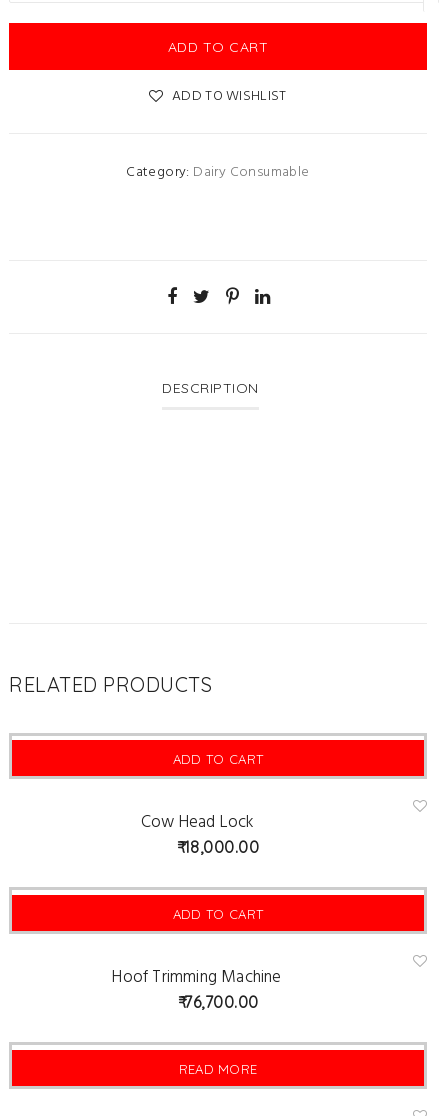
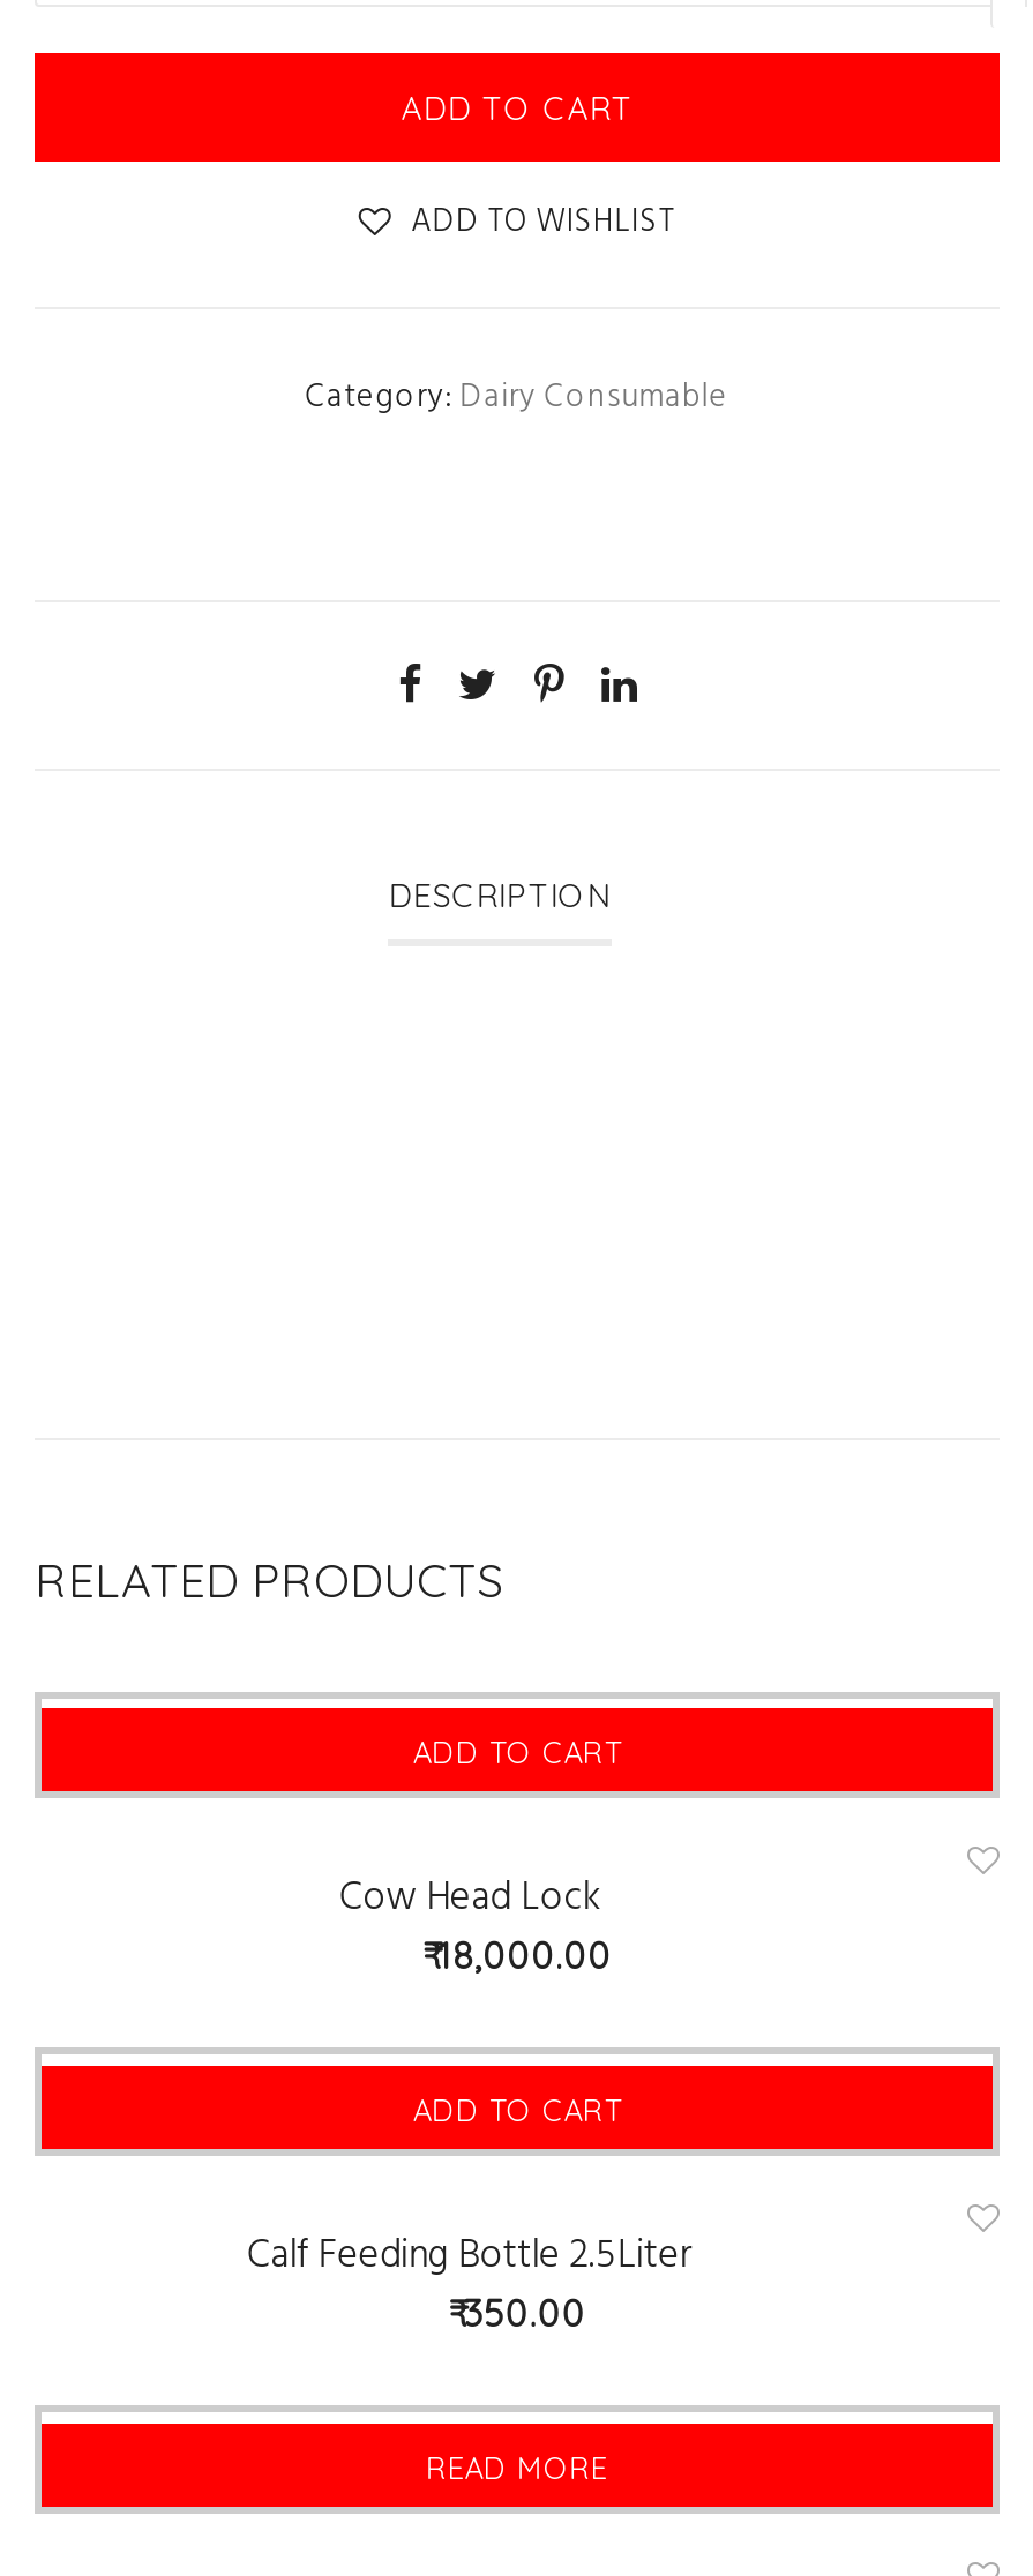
[112,964,282,991] Hoof Trimming Machine -> [247,2225,691,2287] Calf Feeding Bottle 2.5Liter
[184,992,258,1012] 76,700.00 -> [464,2290,586,2336] 350.00

